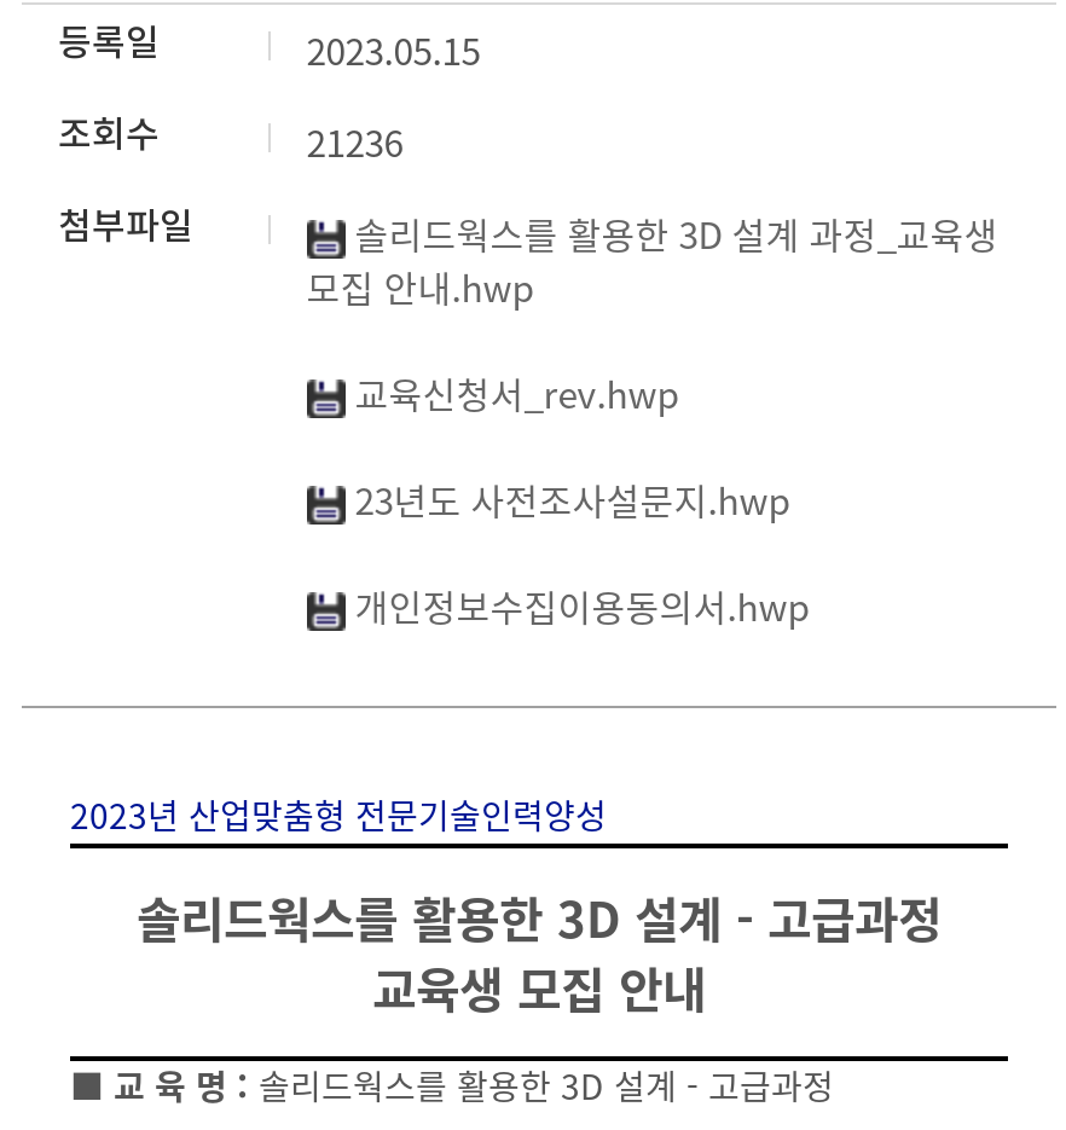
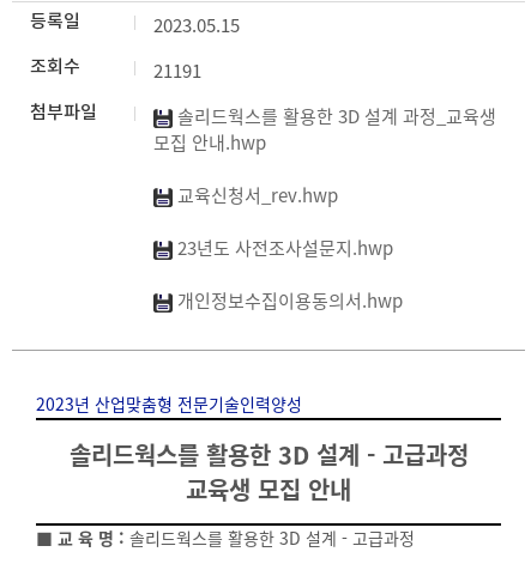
[306,116,403,169] 21236 -> [153,57,201,84] 21191

